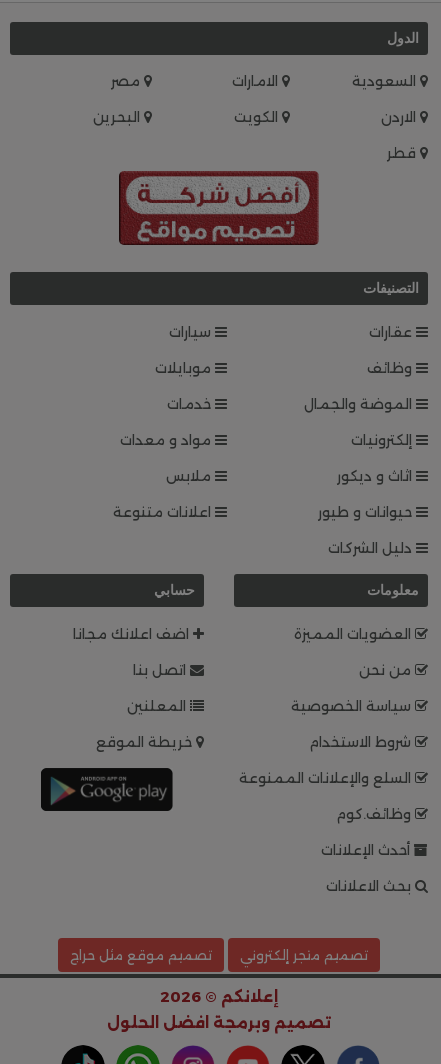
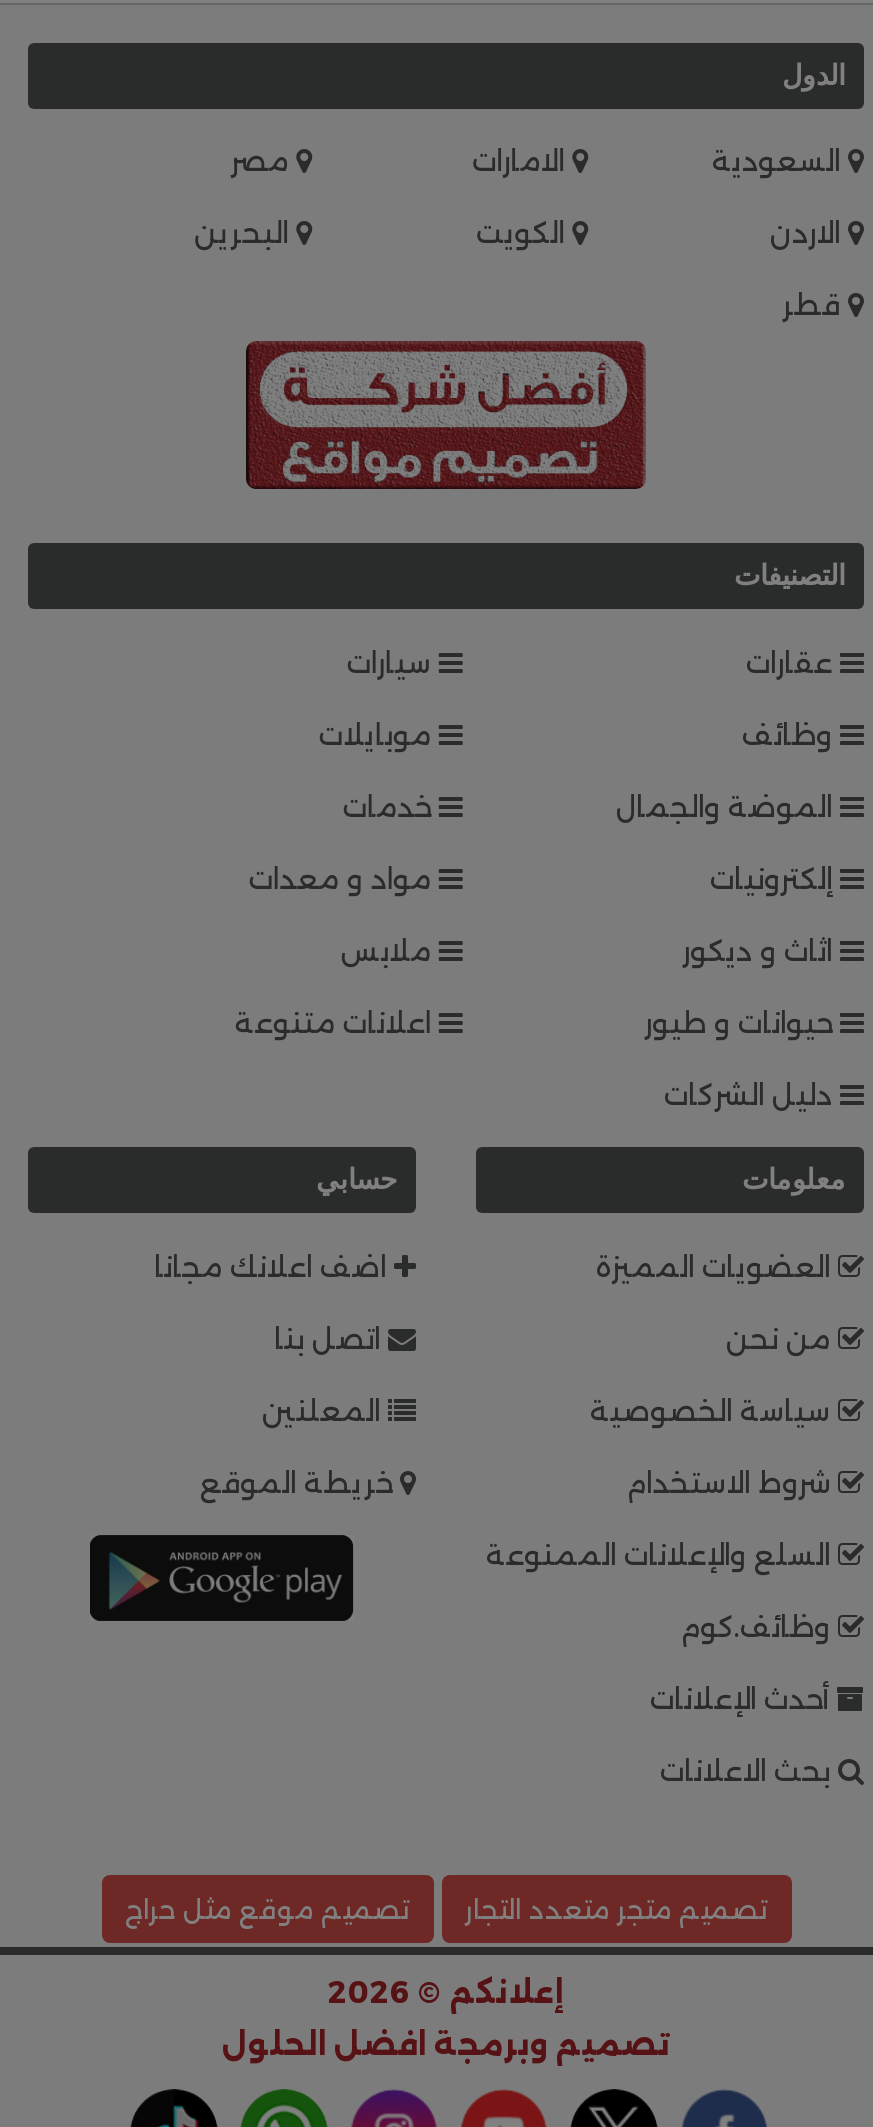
[240,947,368,963] تصميم متجر إلكتروني -> [465,1894,767,1926] تصميم متجر متعدد التجار

